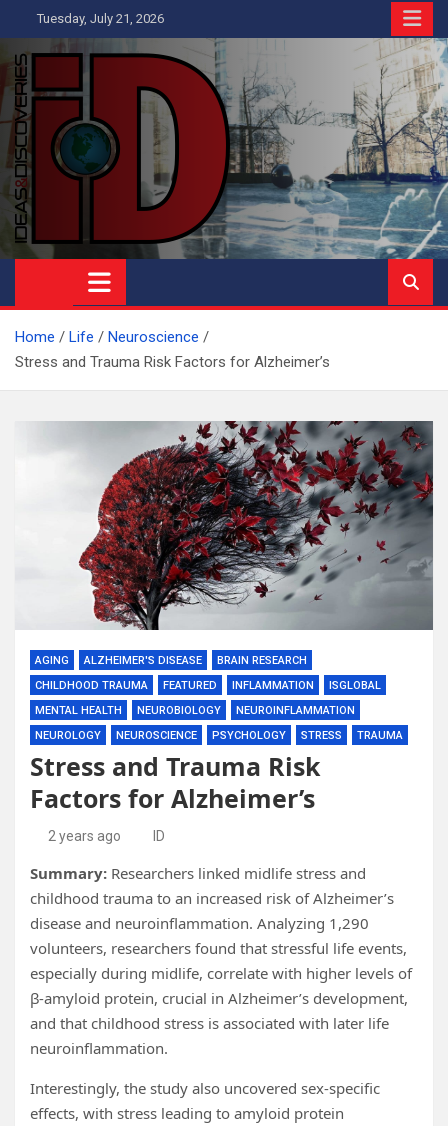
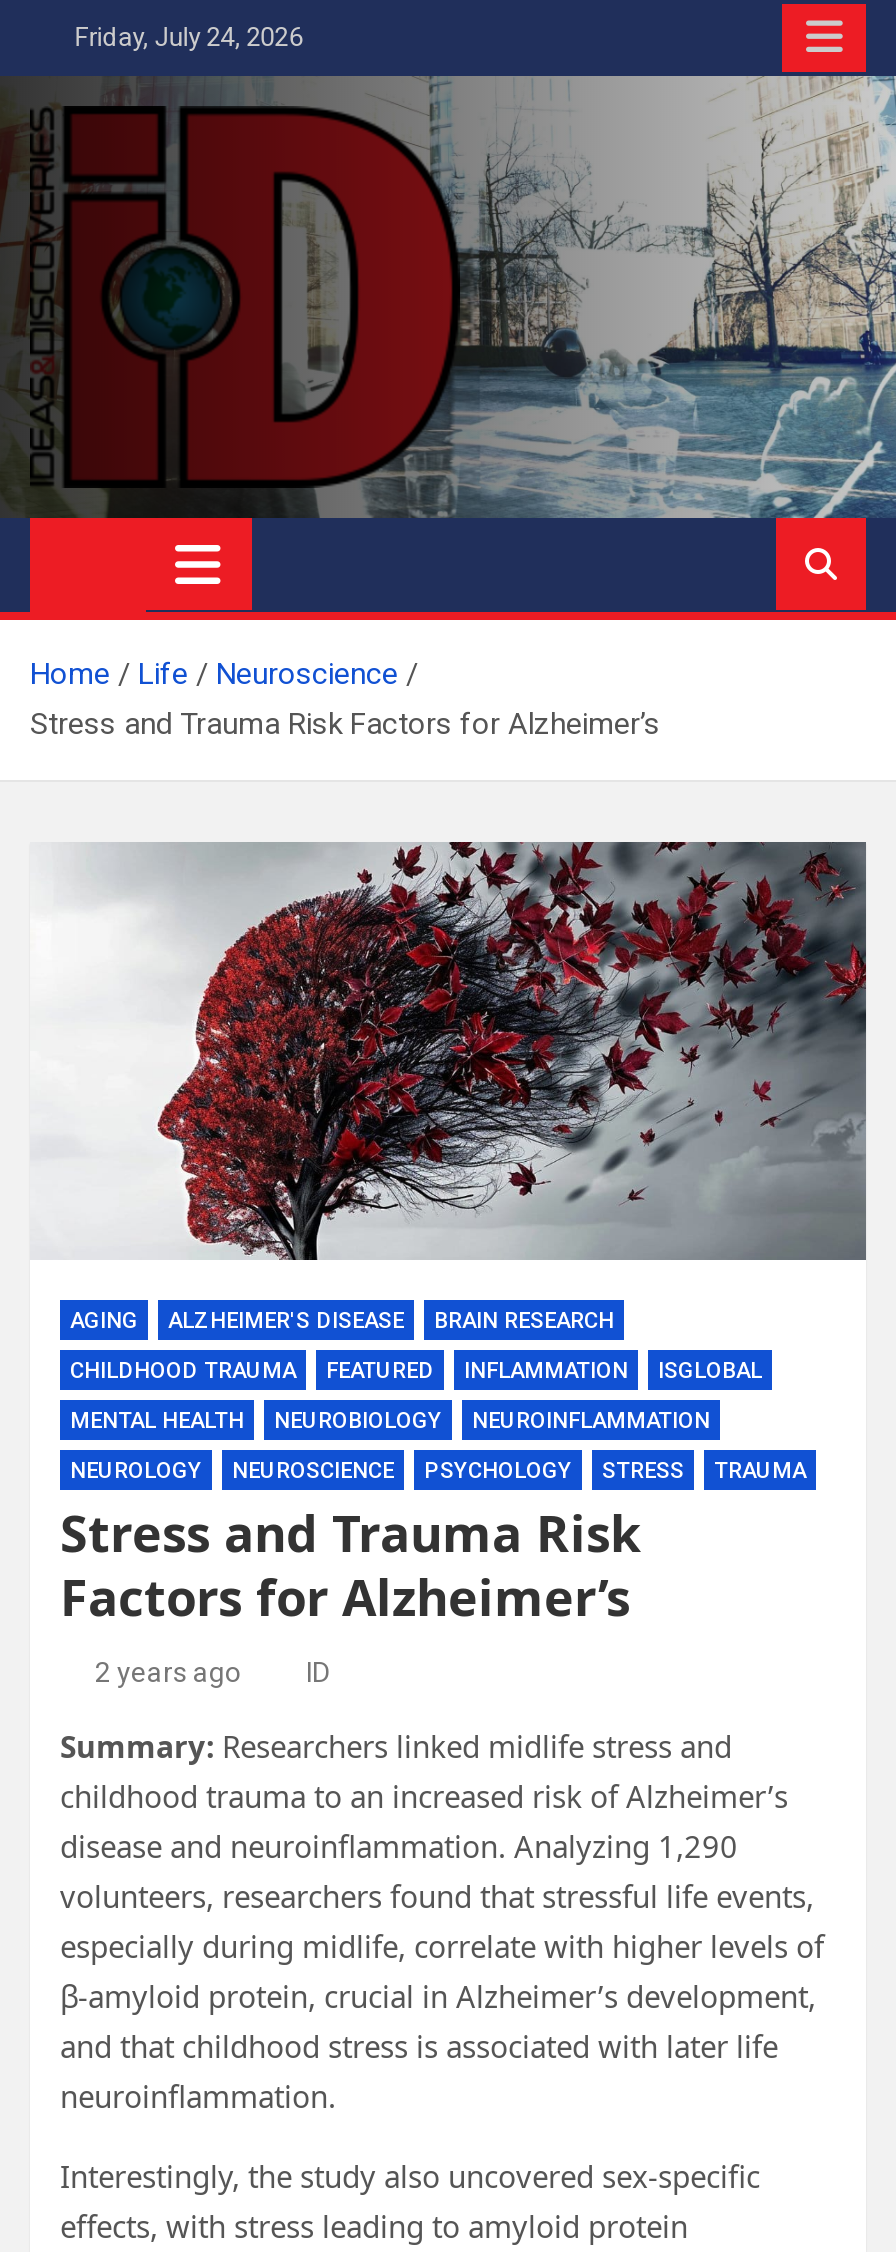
[31,11,164,26] Tuesday, July 21, 2026 -> [62,22,302,52] Friday, July 24, 2026

